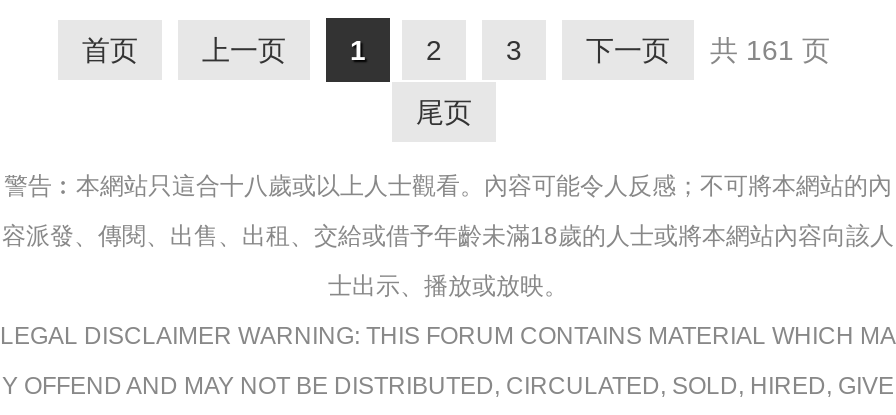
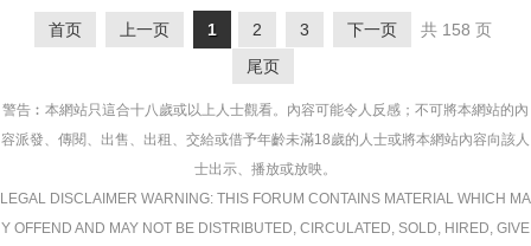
[82,34,838,66] 首页 上一页 1 2 3 下一页 共 161 页 -> [49,20,497,39] 首页 上一页 1 2 3 下一页 共 158 页

